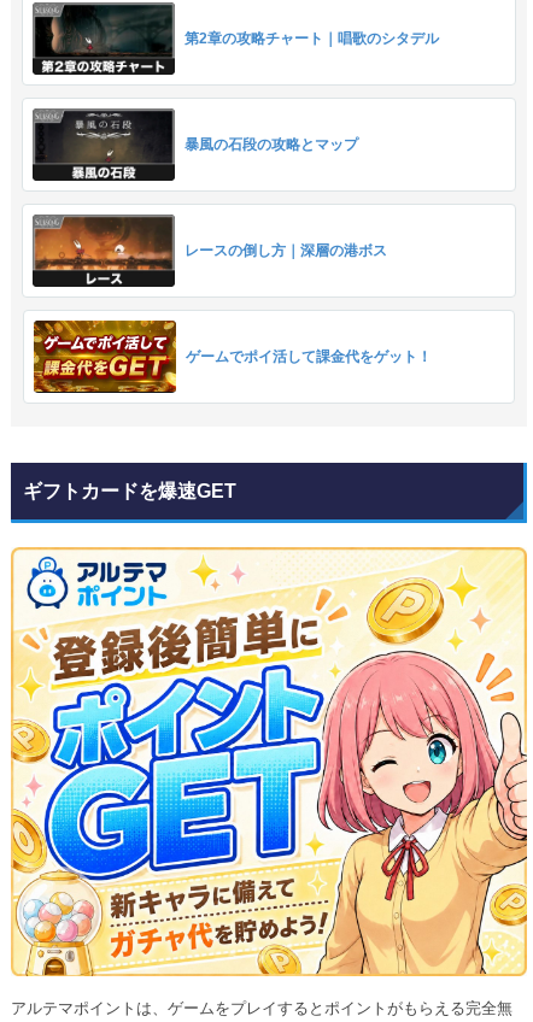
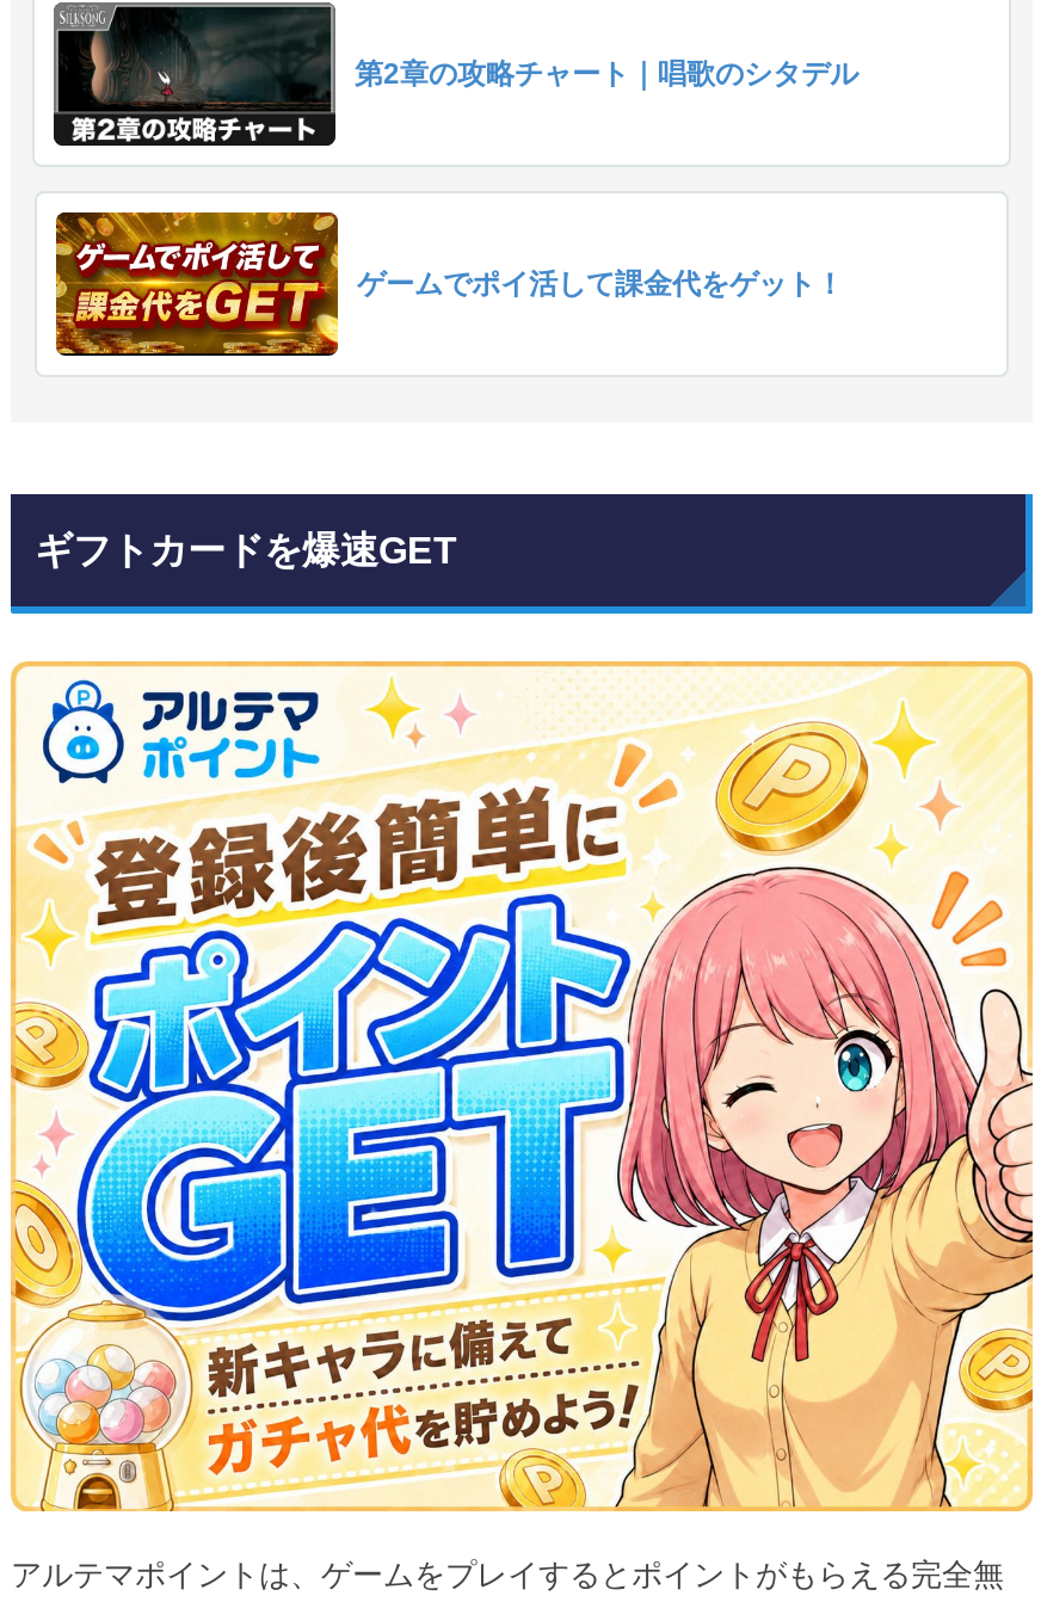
[31,107,358,181] [image] | 暴風の石段の攻略とマップ -> none
[34,216,387,286] [image] | レースの倒し方｜深層の港ボス -> none

